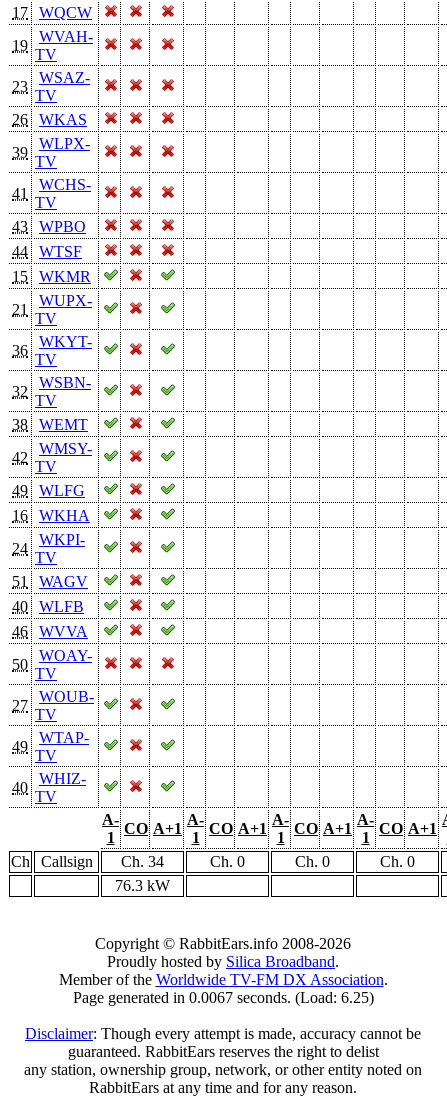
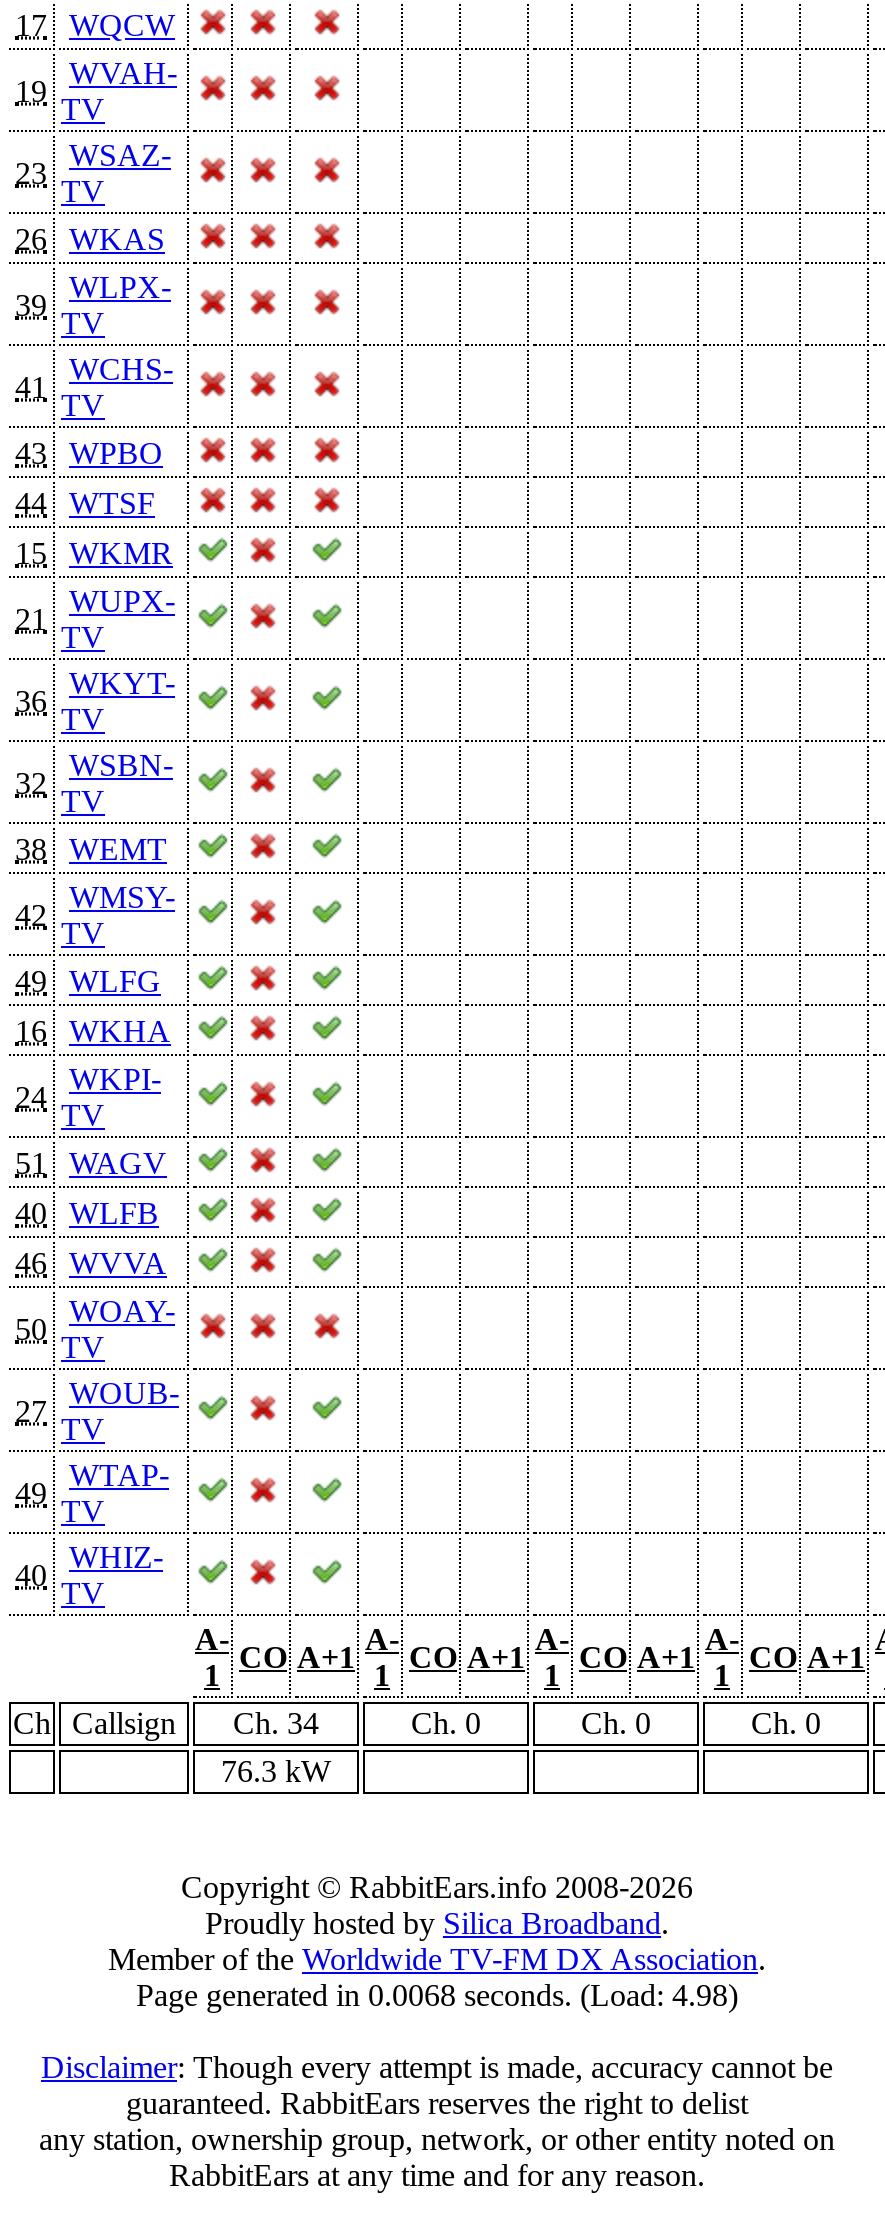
[72,989,373,1006] Page generated in 0.0067 seconds. (Load: 6.25) -> [136,1978,738,2012] Page generated in 0.0068 seconds. (Load: 4.98)

